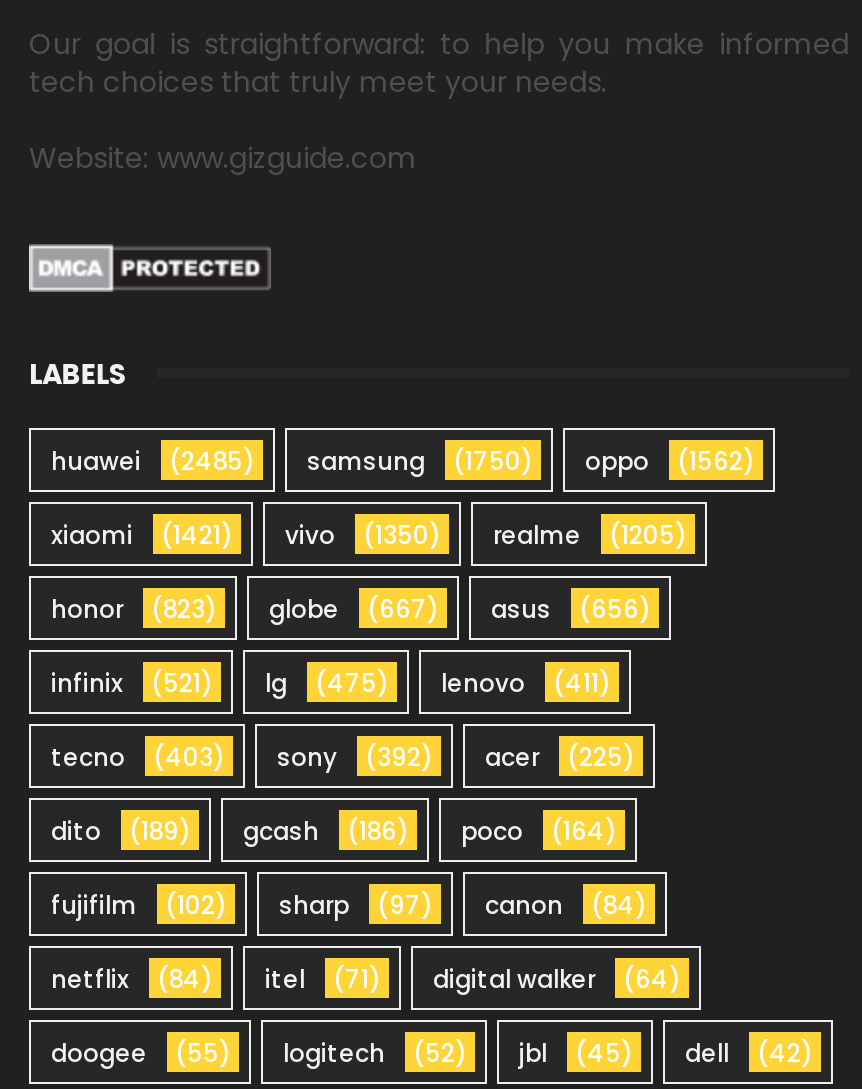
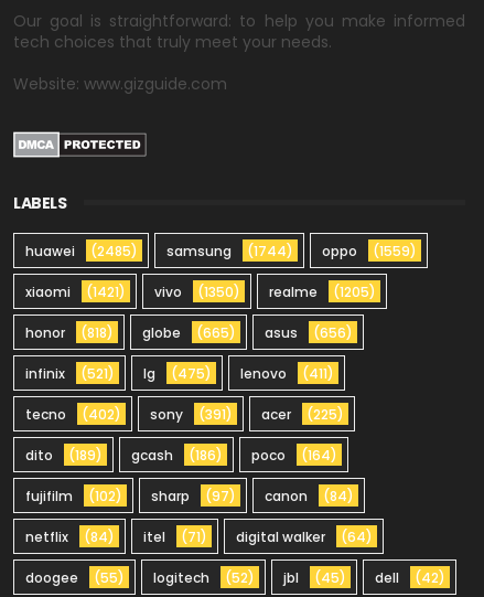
[453,443,533,477] (1750) -> [247,241,293,260] (1744)
[677,443,755,477] (1562) -> [373,241,417,260] (1559)
[151,591,217,625] (823) -> [80,323,114,342] (818)
[367,591,439,625] (667) -> [196,323,236,342] (665)
[153,739,225,773] (403) -> [82,405,121,423] (402)
[365,739,433,773] (392) -> [198,405,233,423] (391)

